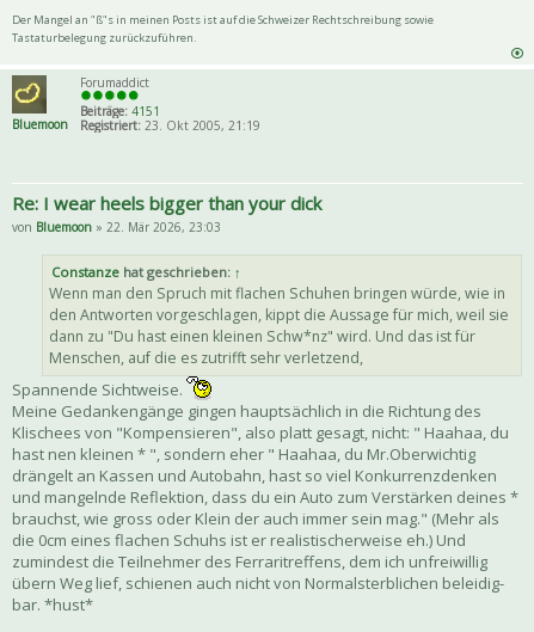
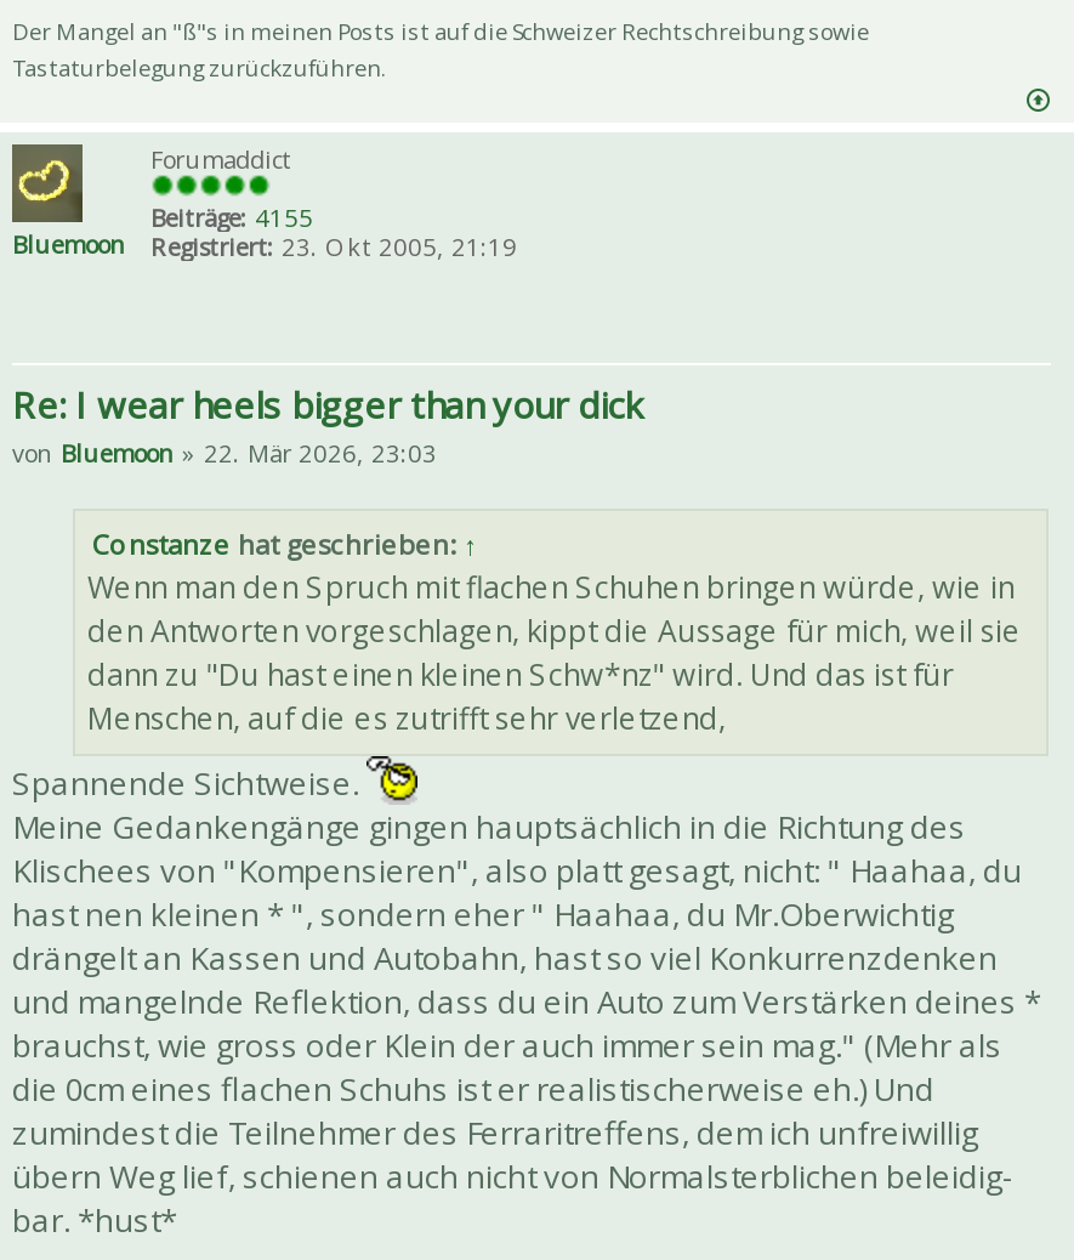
[80,103,160,120] Beiträge: 4151 -> [150,201,313,235] Beiträge: 4155

